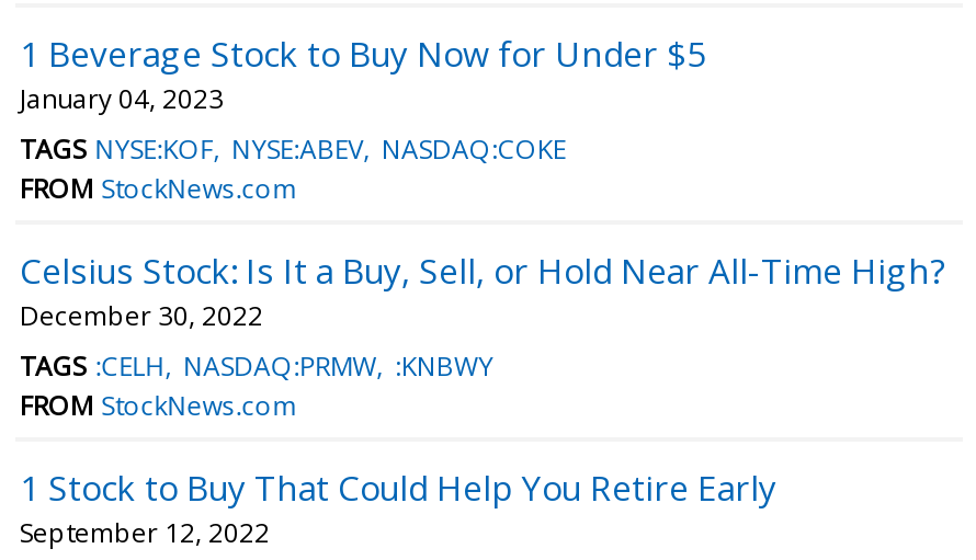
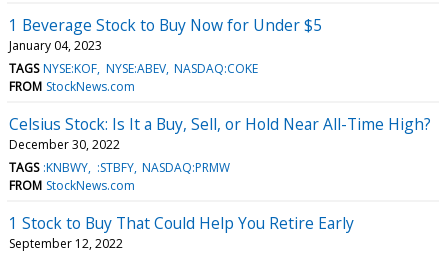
[20,347,493,384] TAGS :CELH NASDAQ:PRMW :KNBWY -> [9,159,230,176] TAGS :KNBWY :STBFY NASDAQ:PRMW

